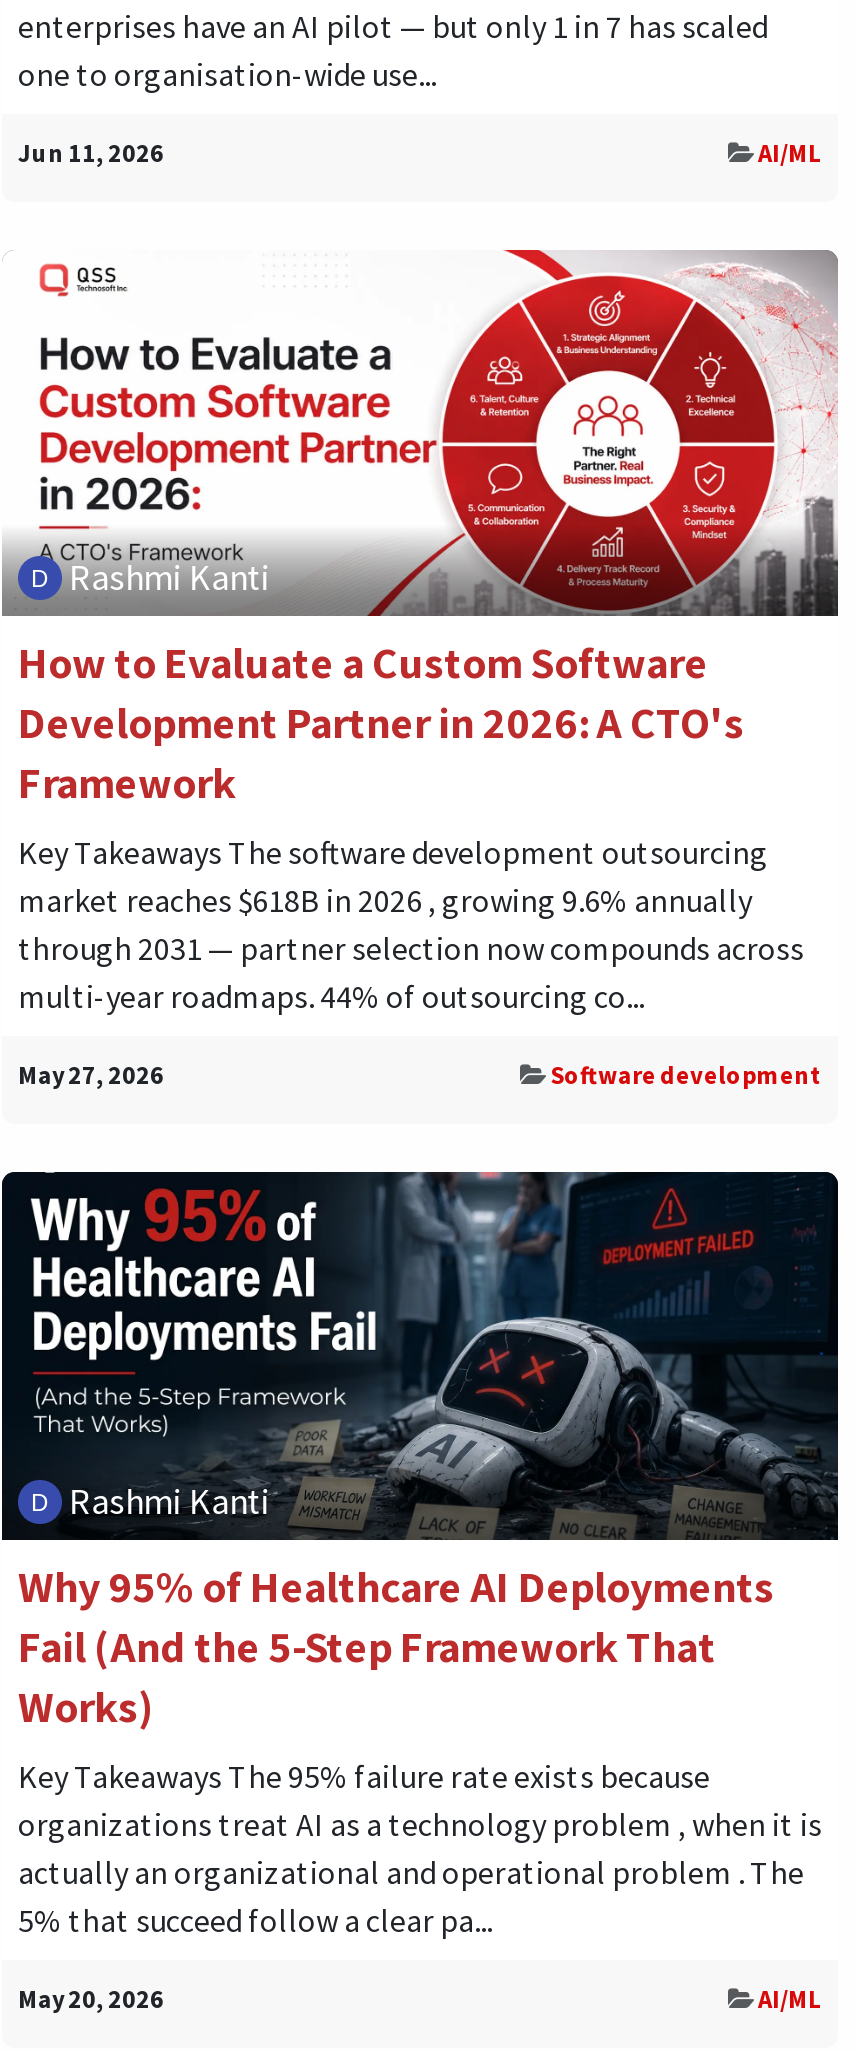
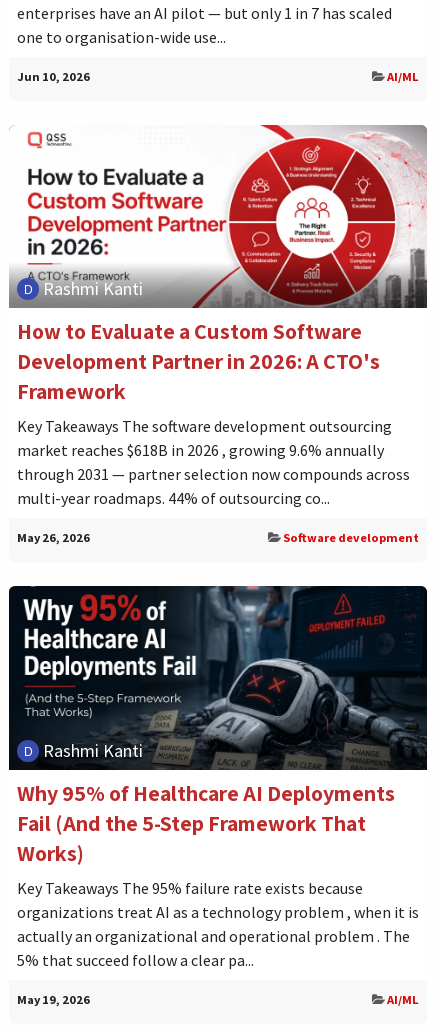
[18,137,164,167] Jun 11, 2026 -> [17,68,90,83] Jun 10, 2026
[18,1060,164,1090] May 27, 2026 -> [17,530,90,545] May 26, 2026
[18,1983,164,2013] May 20, 2026 -> [17,992,90,1007] May 19, 2026

